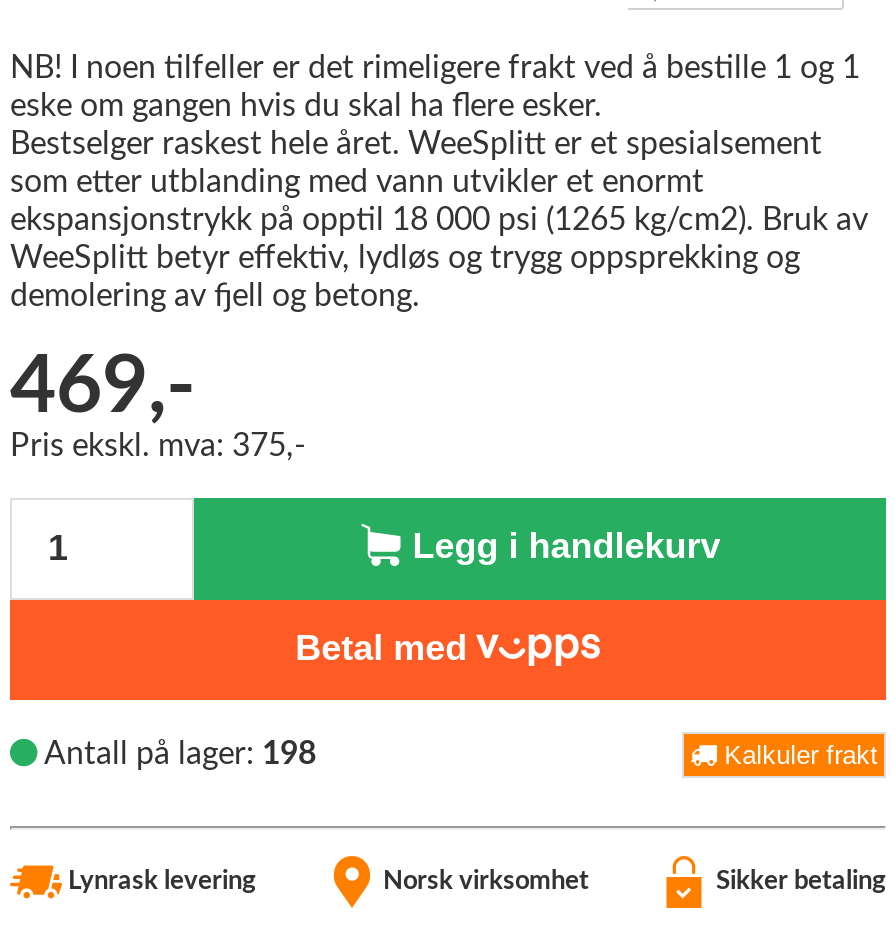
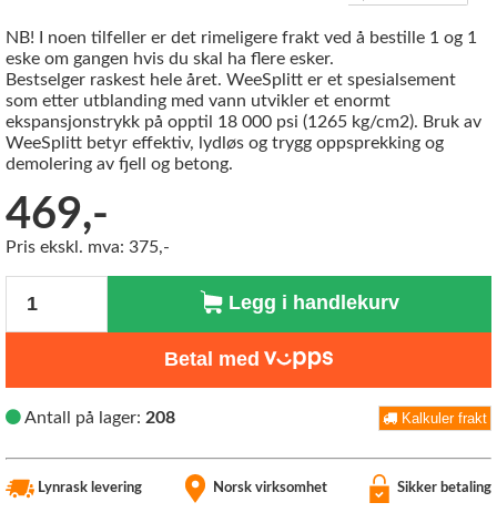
[38,737,316,769] Antall på lager: 198 -> [21,408,175,426] Antall på lager: 208

